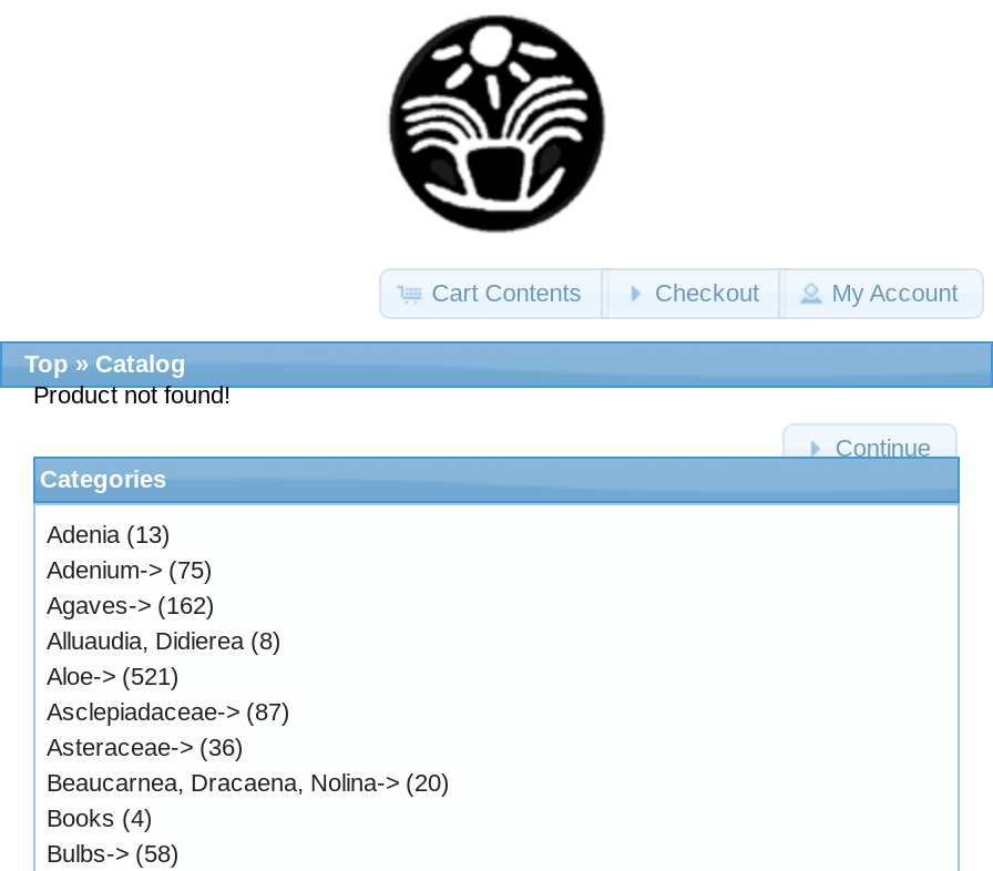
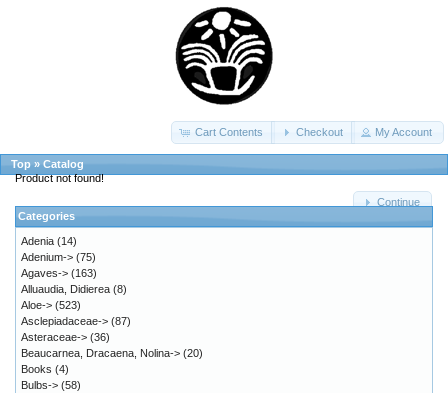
[47,520,171,547] Adenia (13) -> [21,235,77,247] Adenia (14)
[47,591,215,618] Agaves-> (162) -> [21,267,97,279] Agaves-> (163)
[47,662,180,689] Aloe-> (521) -> [21,299,81,311] Aloe-> (523)

